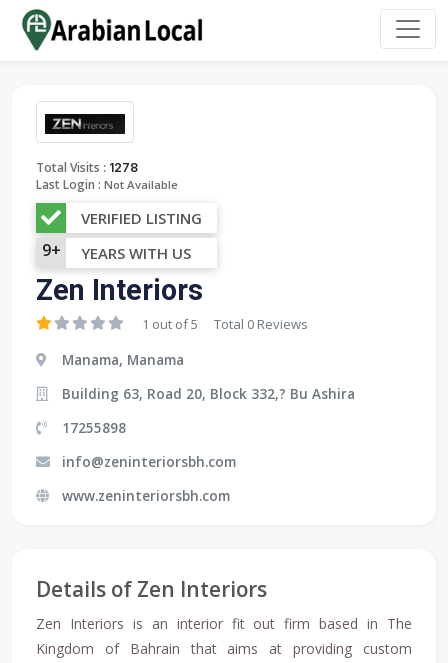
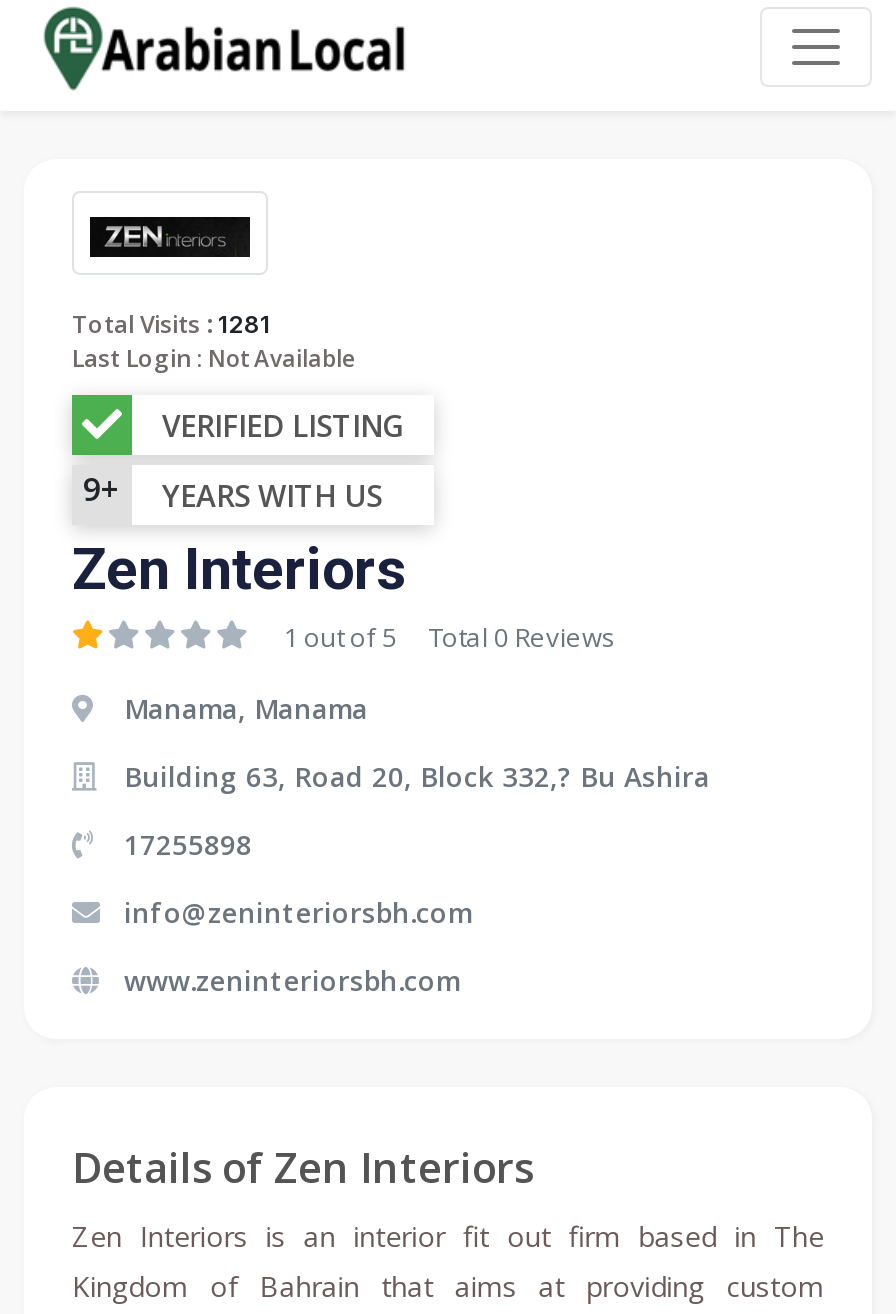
[36,158,138,176] Total Visits: 1278 -> [72,305,270,341] Total Visits: 1281

